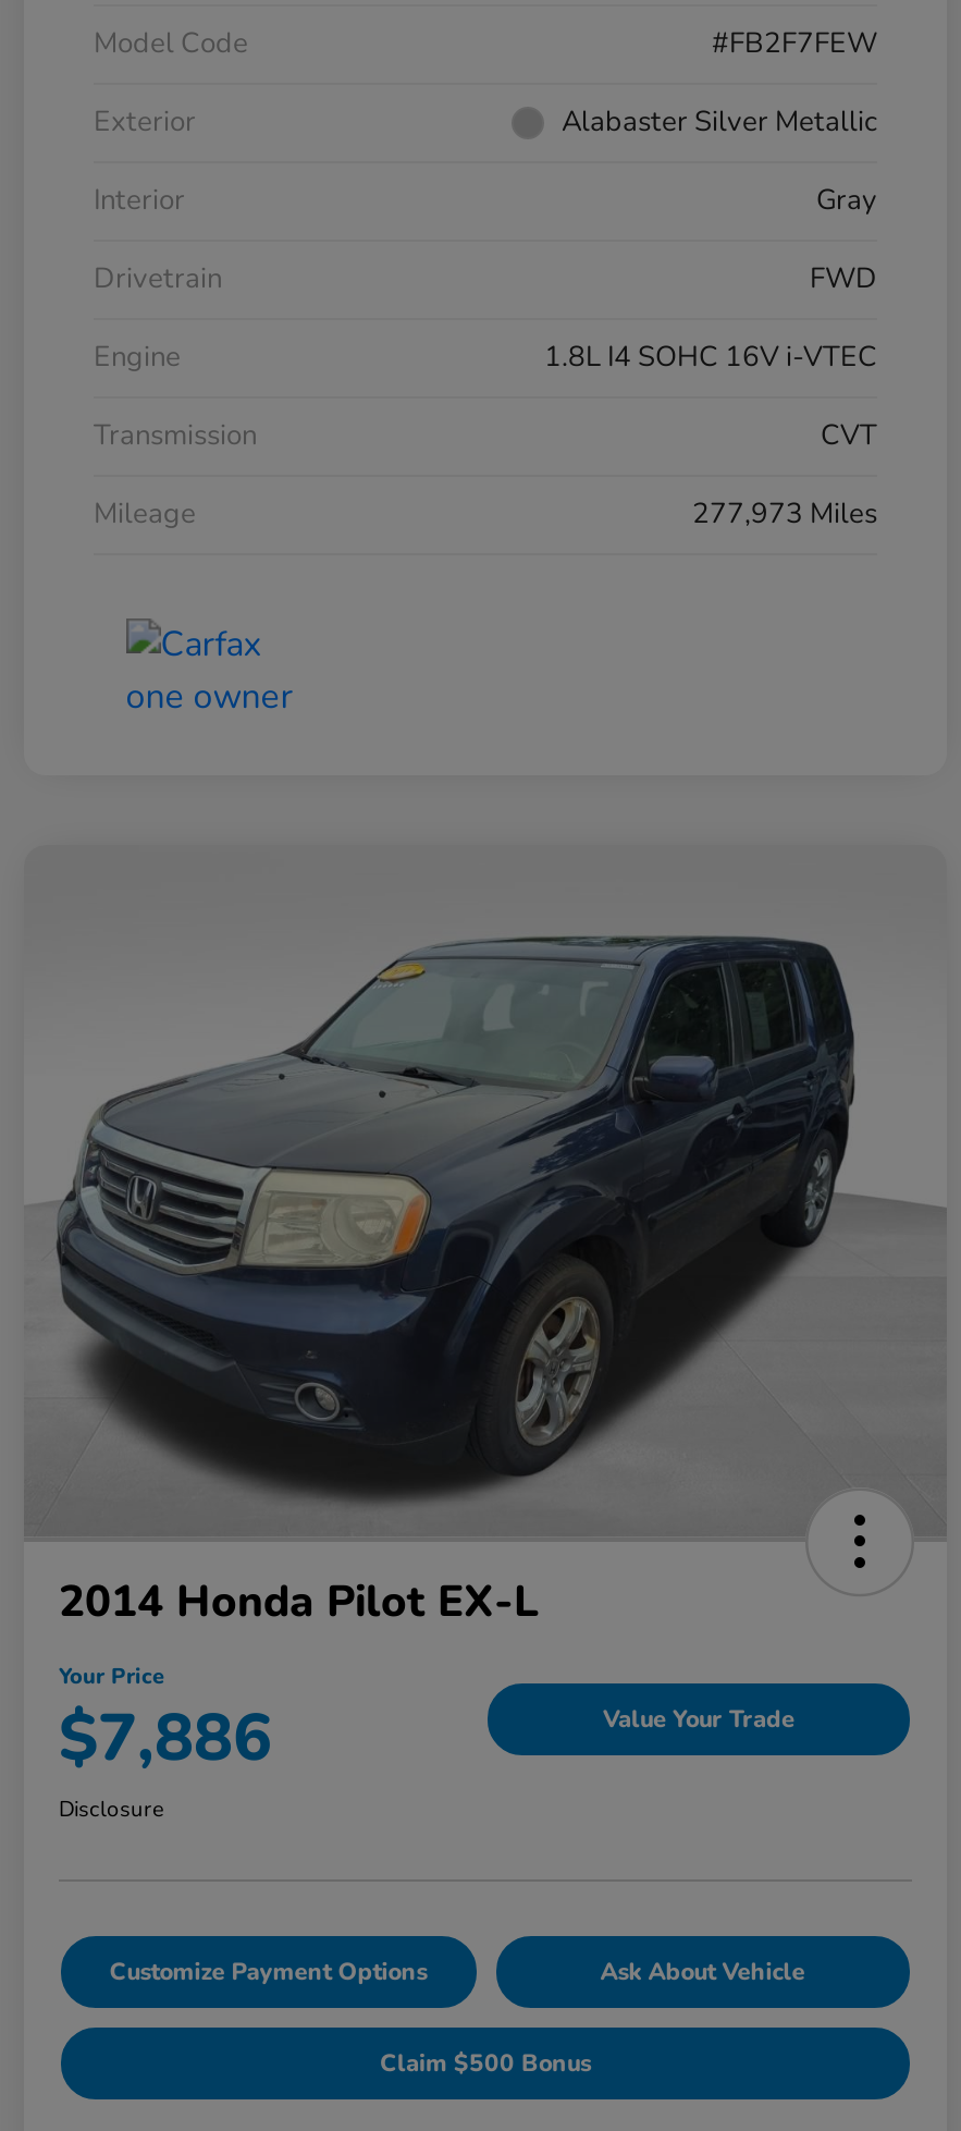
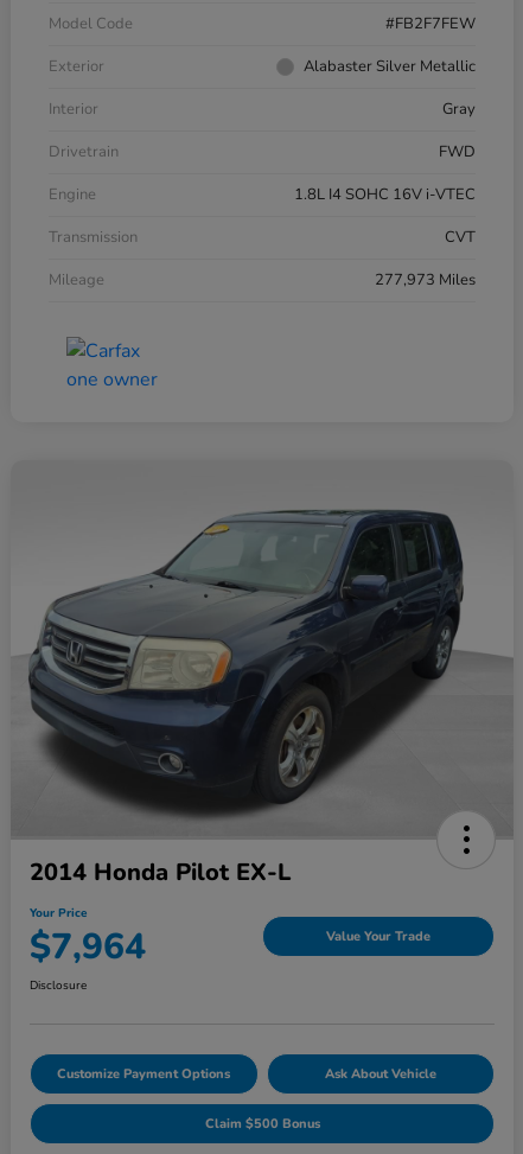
[59,1695,272,1784] $7,886 -> [30,923,146,972] $7,964

